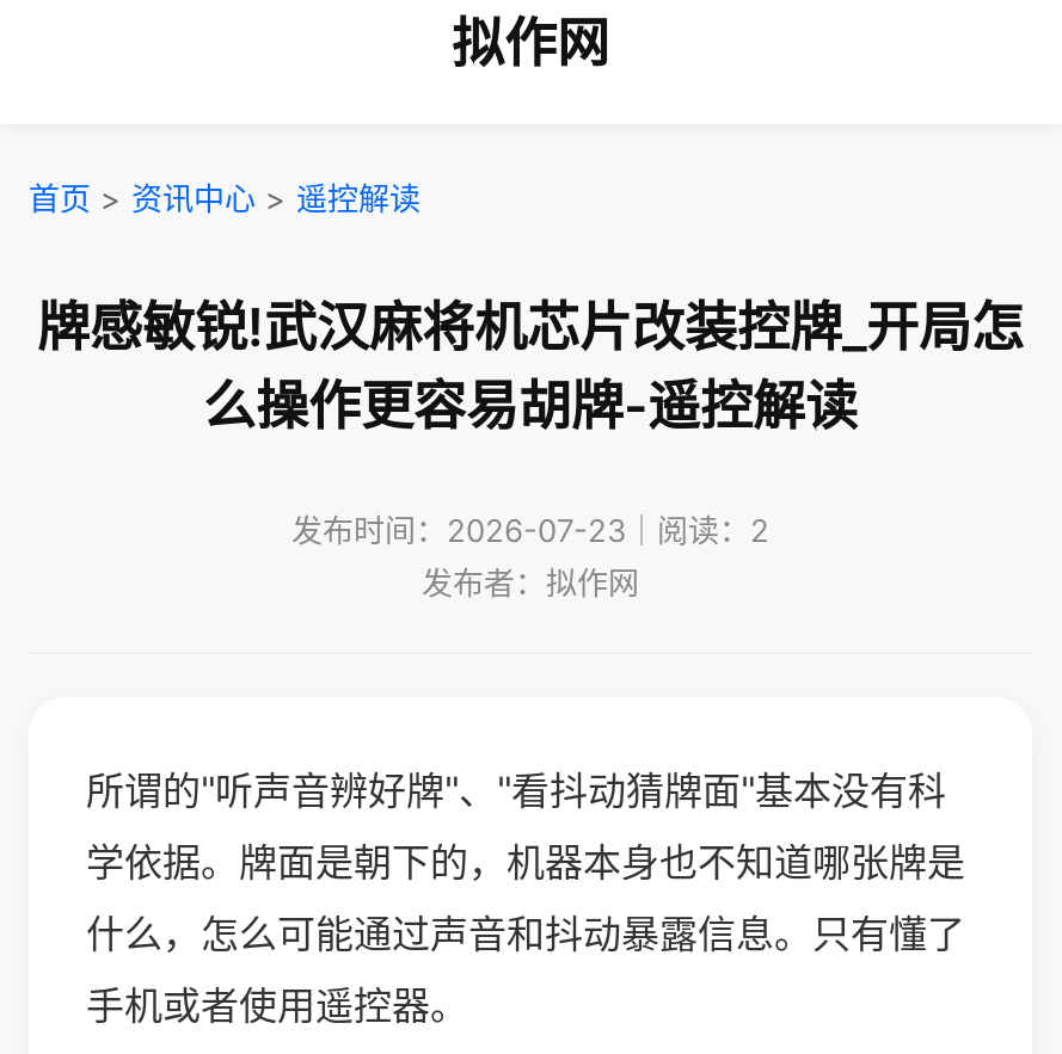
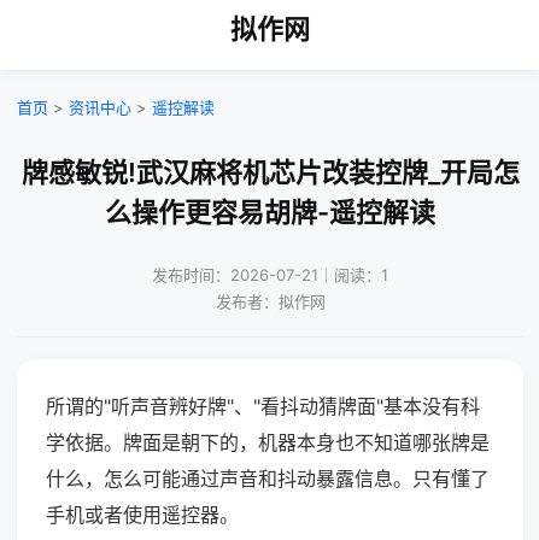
[291,511,769,549] 发布时间：2026-07-23｜阅读：2 -> [152,265,388,284] 发布时间：2026-07-21｜阅读：1

